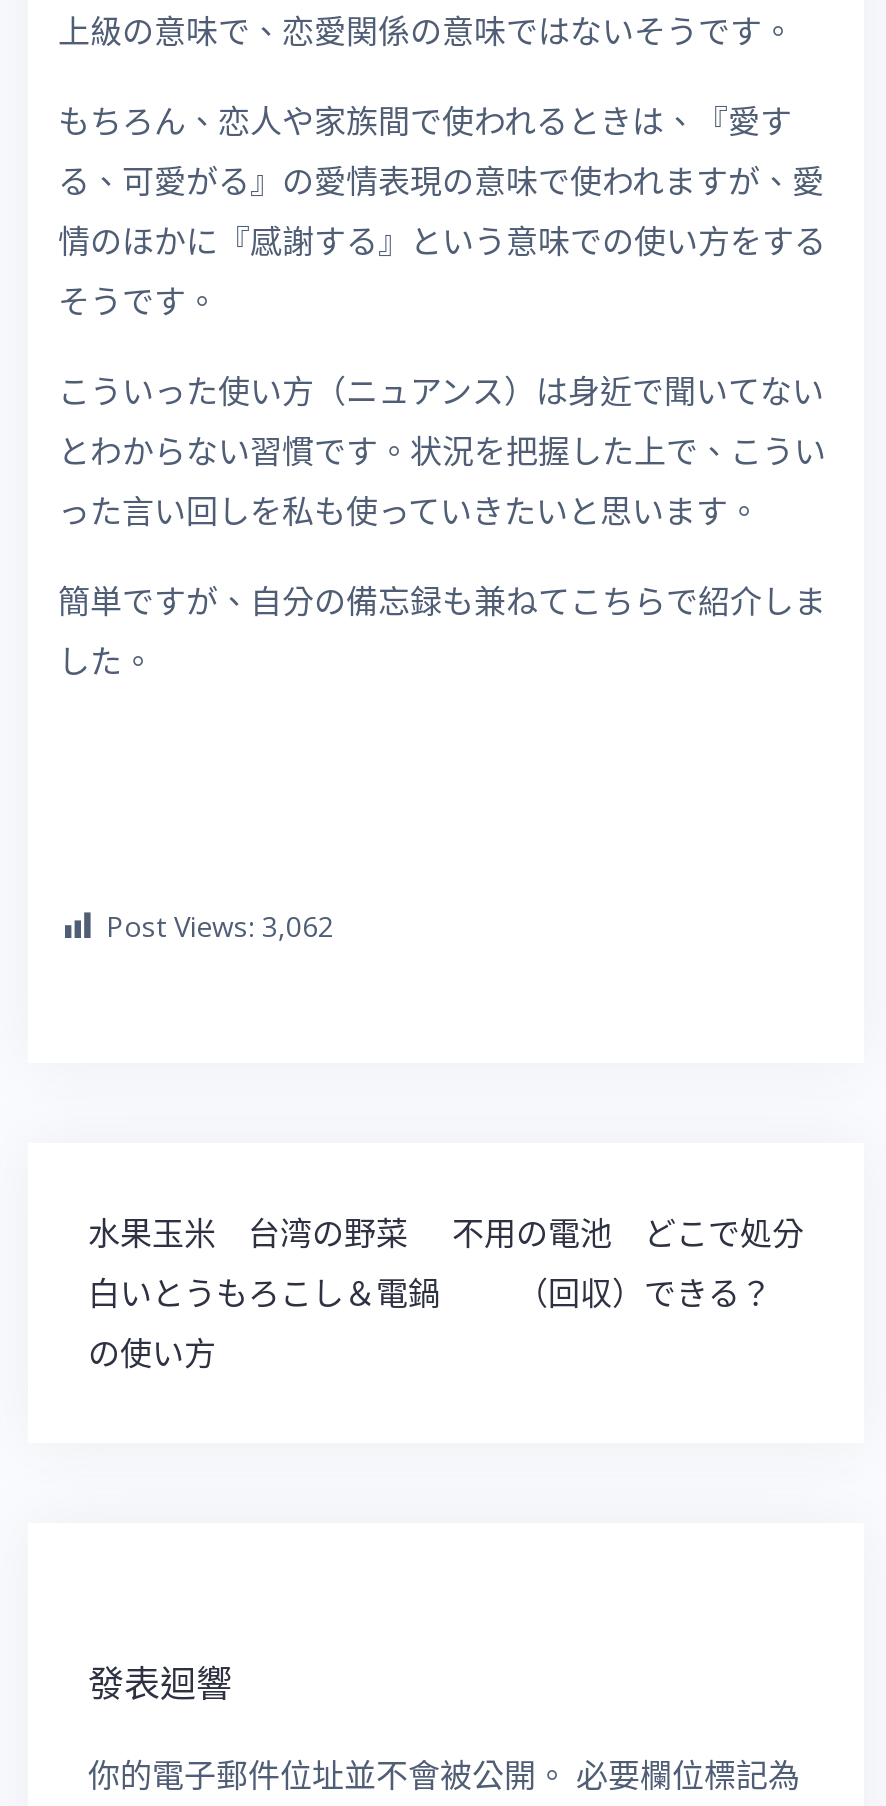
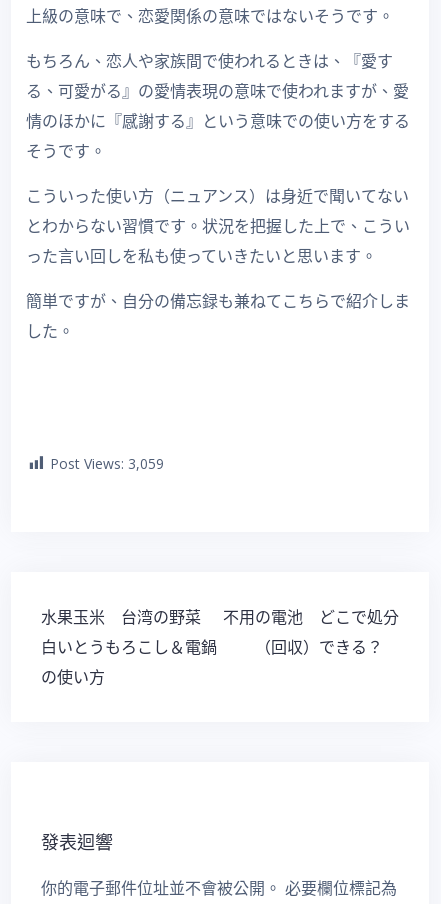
[106,907,334,945] Post Views: 3,062 -> [50,454,164,473] Post Views: 3,059

